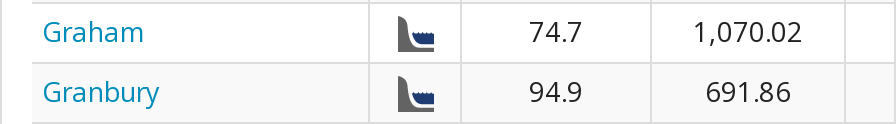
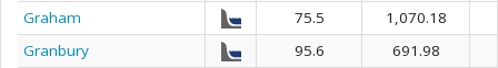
[529,13,583,49] 74.7 -> [294,7,324,27] 75.5
[693,13,803,49] 1,070.02 -> [385,7,446,27] 1,070.18
[529,73,583,109] 94.9 -> [294,40,324,60] 95.6
[705,73,791,109] 691.86 -> [392,40,440,60] 691.98

